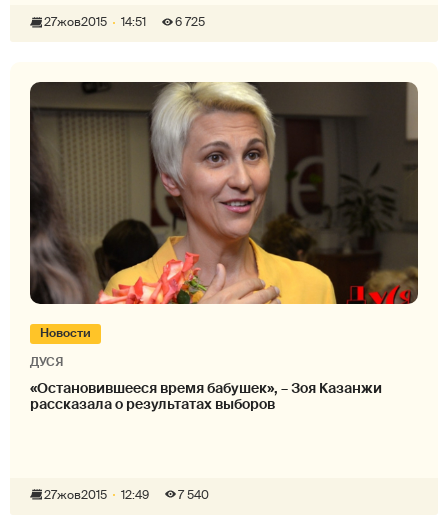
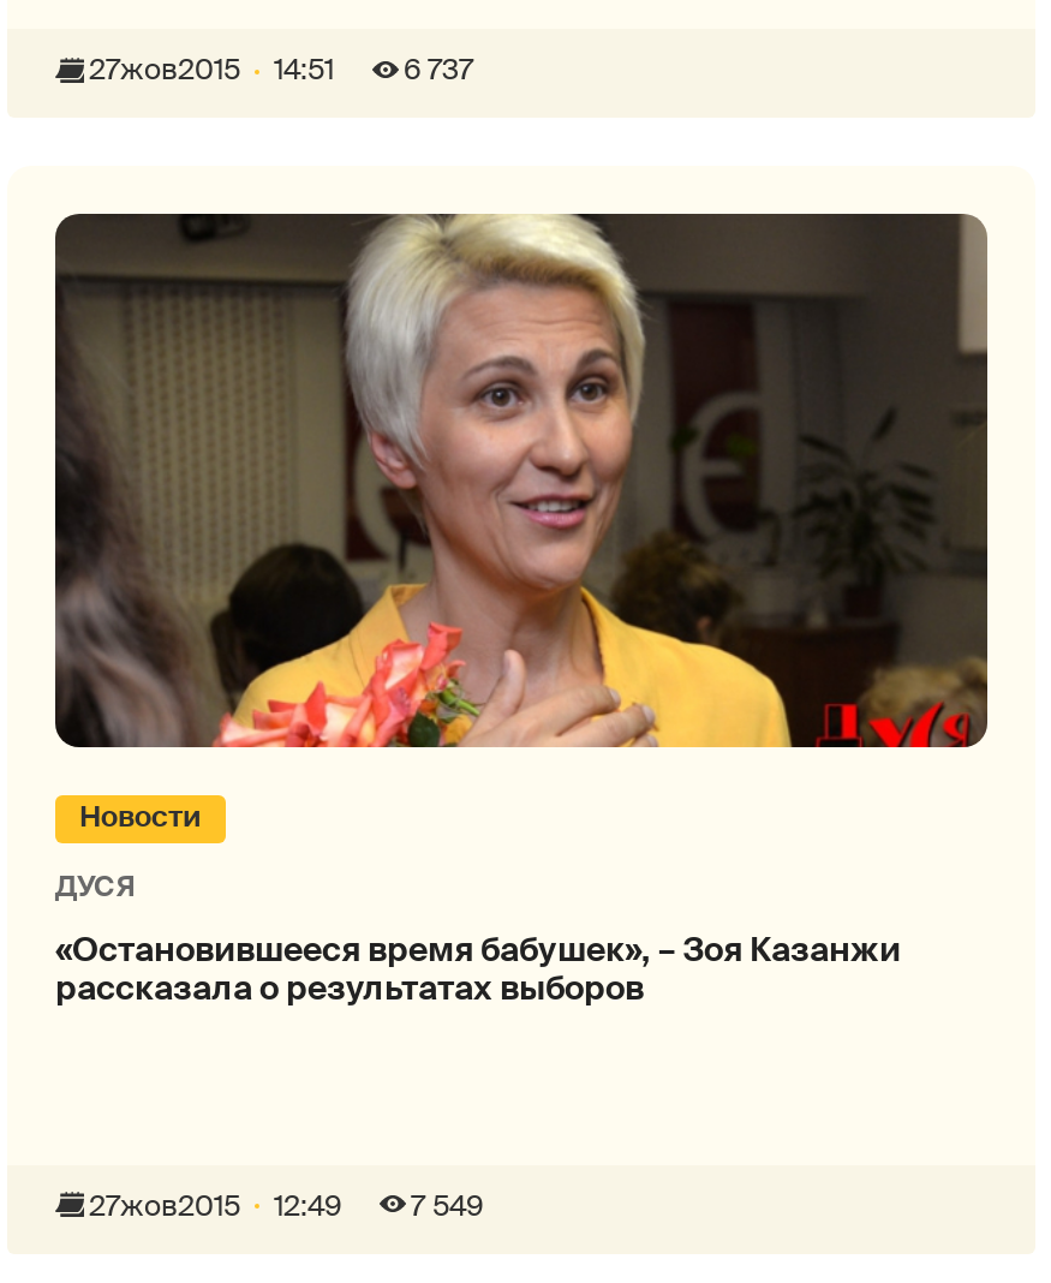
[44,14,205,30] 27жов2015 14:51 6 725 -> [89,51,473,89] 27жов2015 14:51 6 737
[178,487,209,503] 7 540 -> [411,1186,483,1225] 7 549

